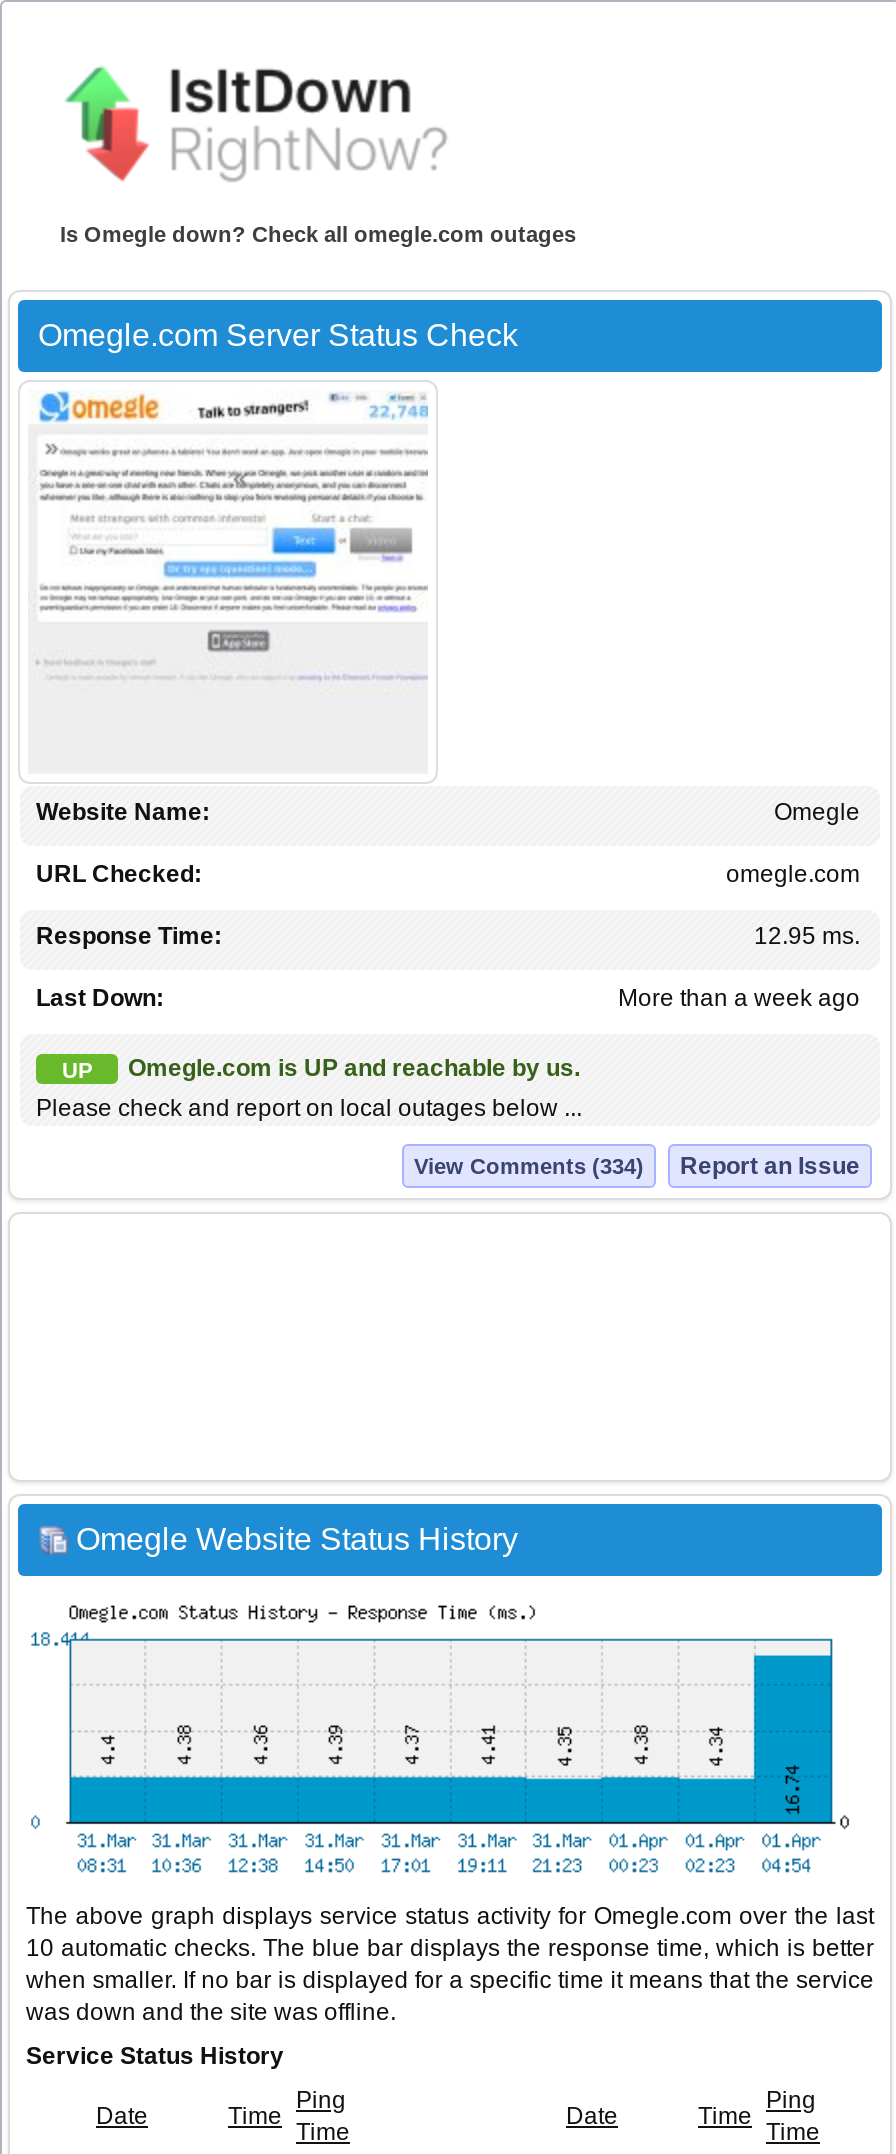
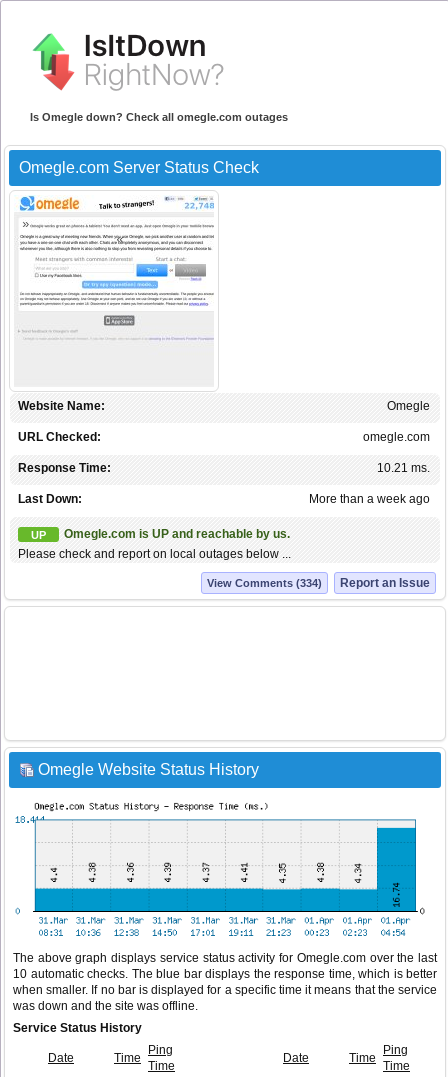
[754,923,860,951] 12.95 ms. -> [377,461,430,475] 10.21 ms.

